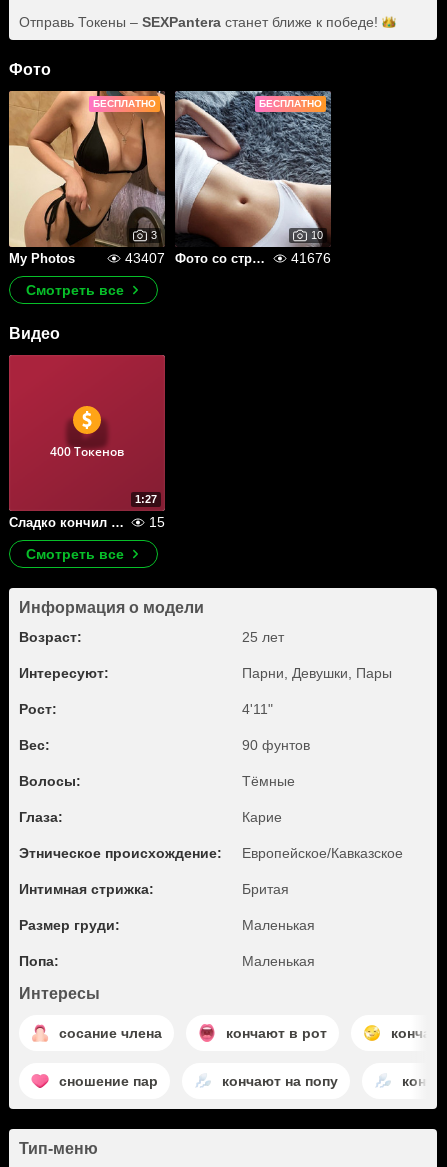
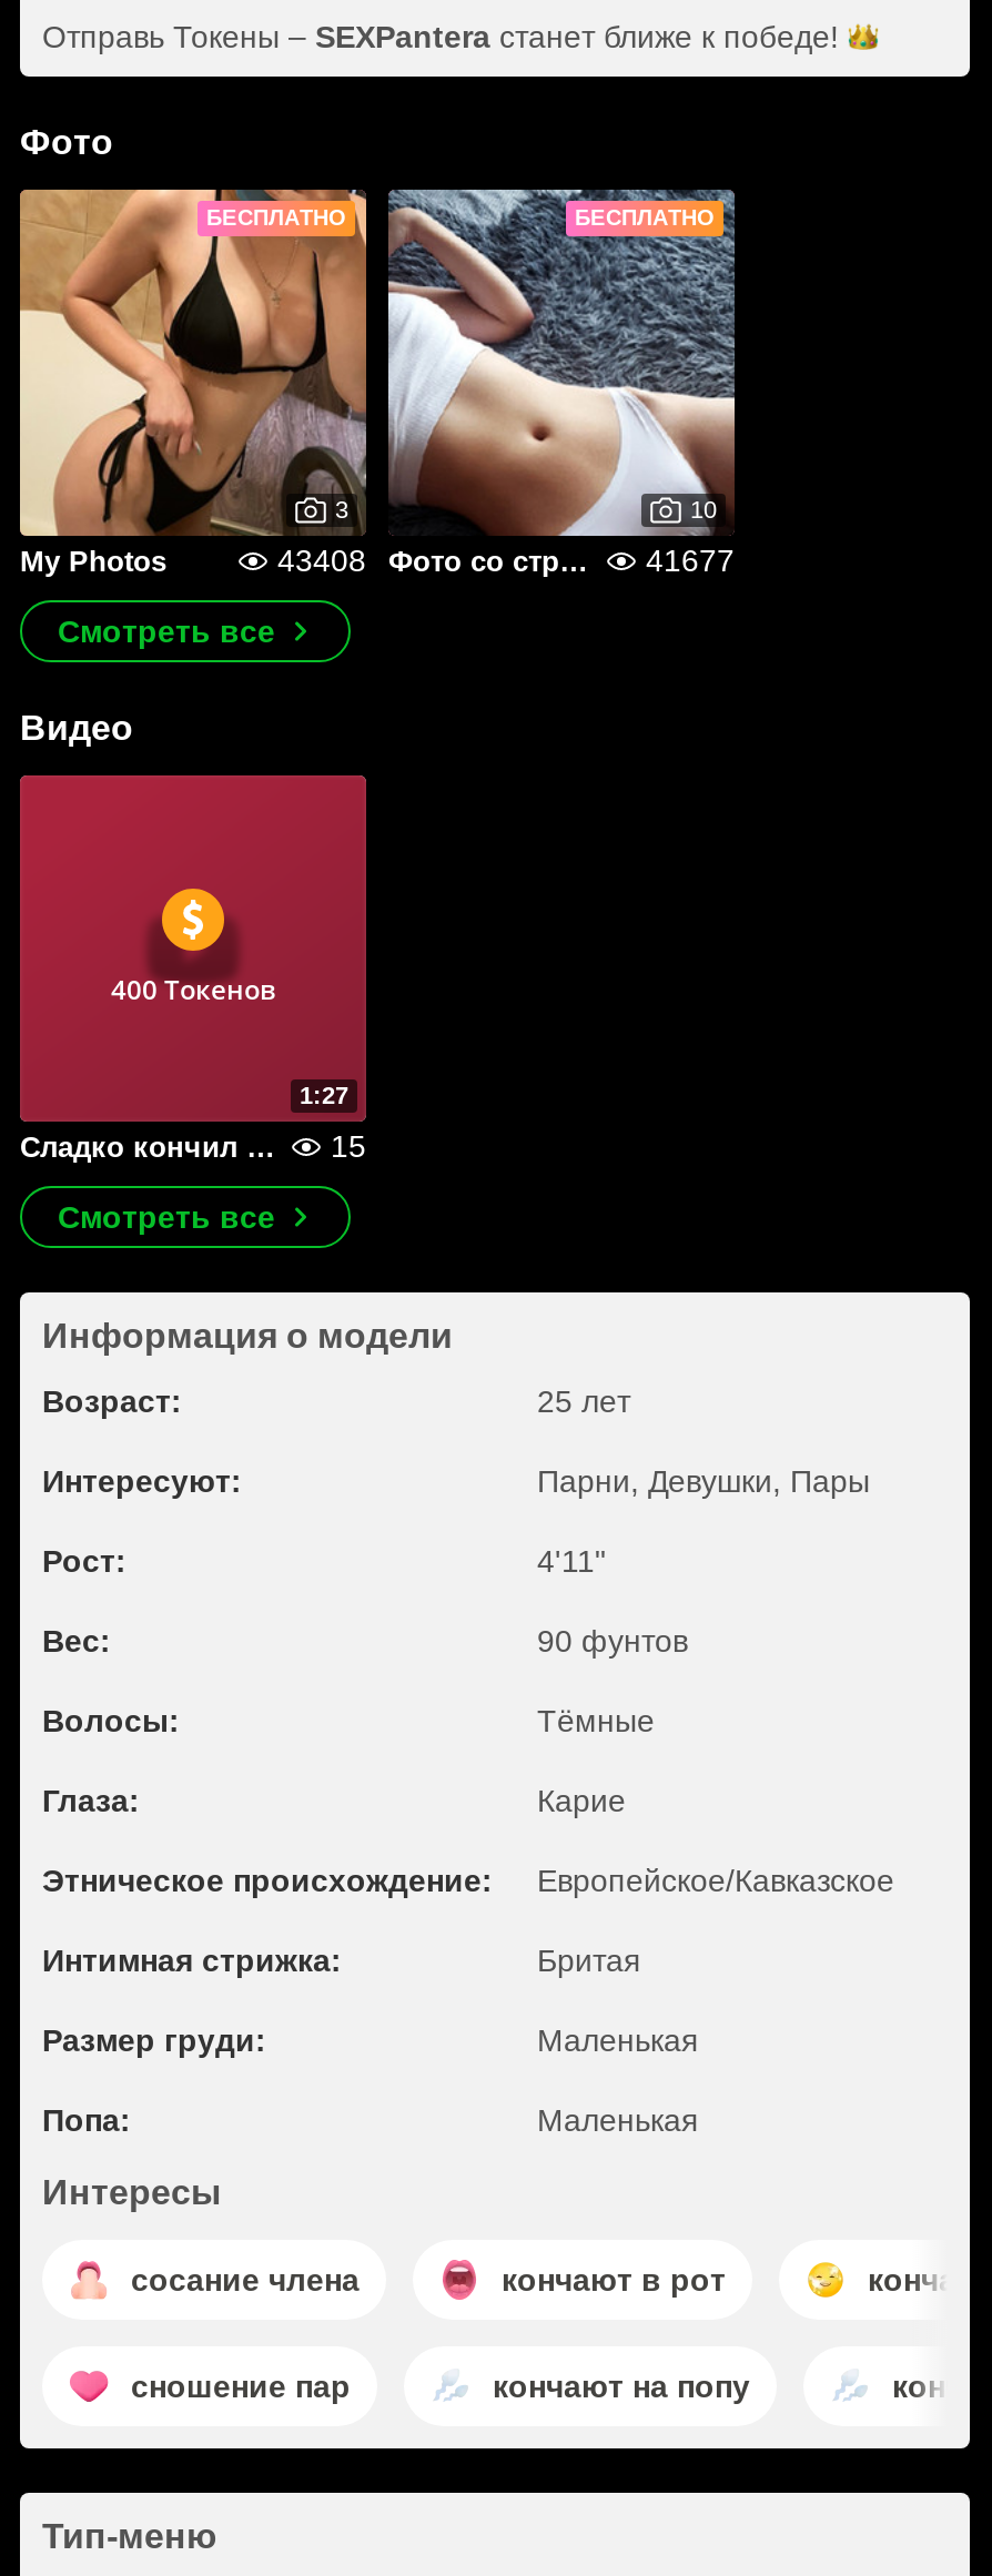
[125,250,165,266] 43407 -> [277,542,366,578] 43408
[291,250,331,266] 41676 -> [646,542,735,578] 41677

